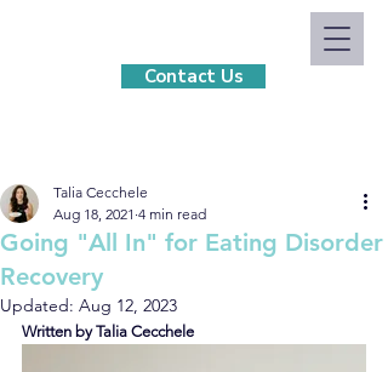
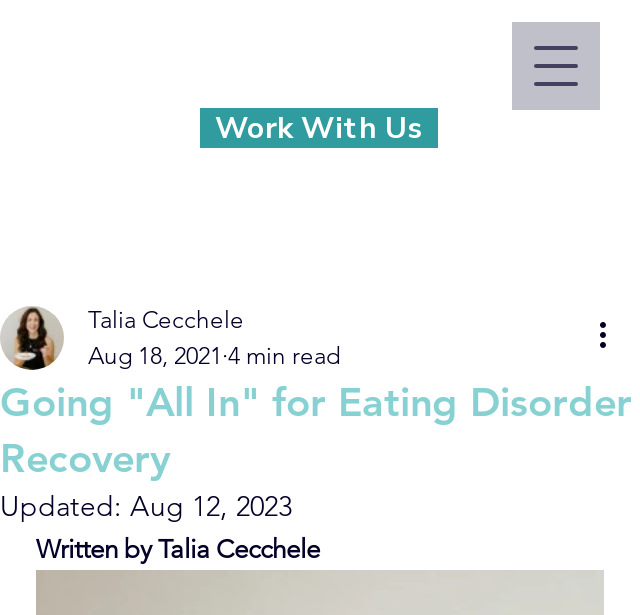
[144,64,243,88] Contact Us -> [215,108,423,148] Work With Us

